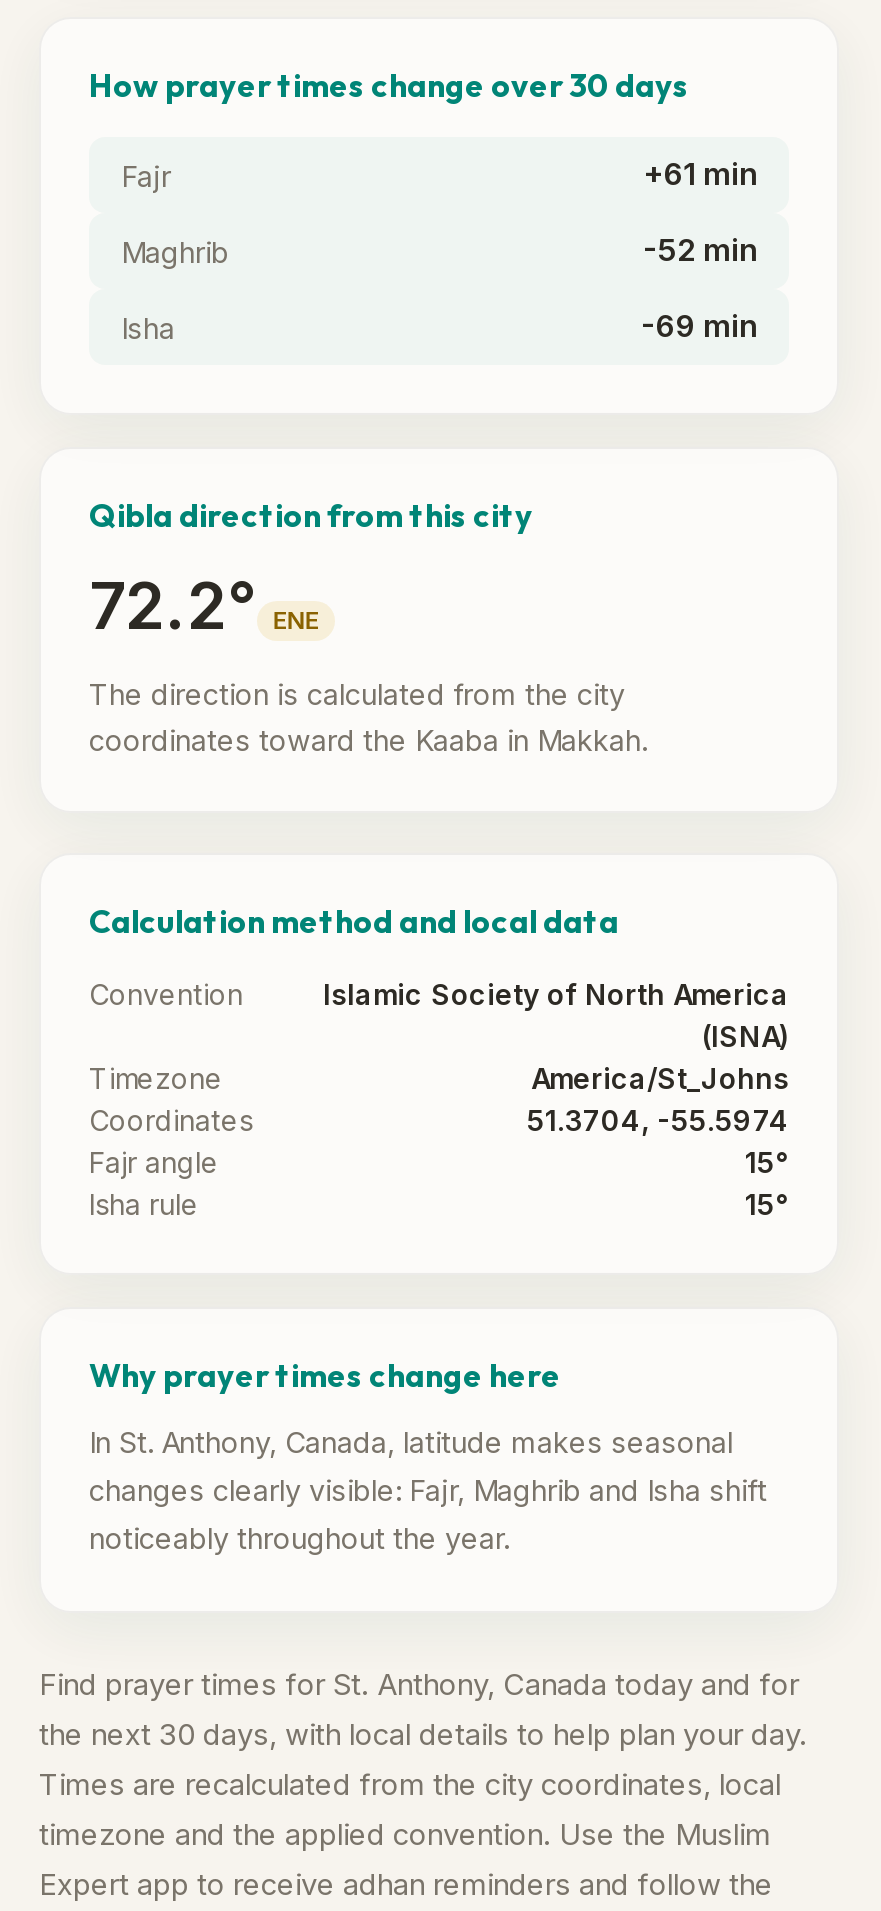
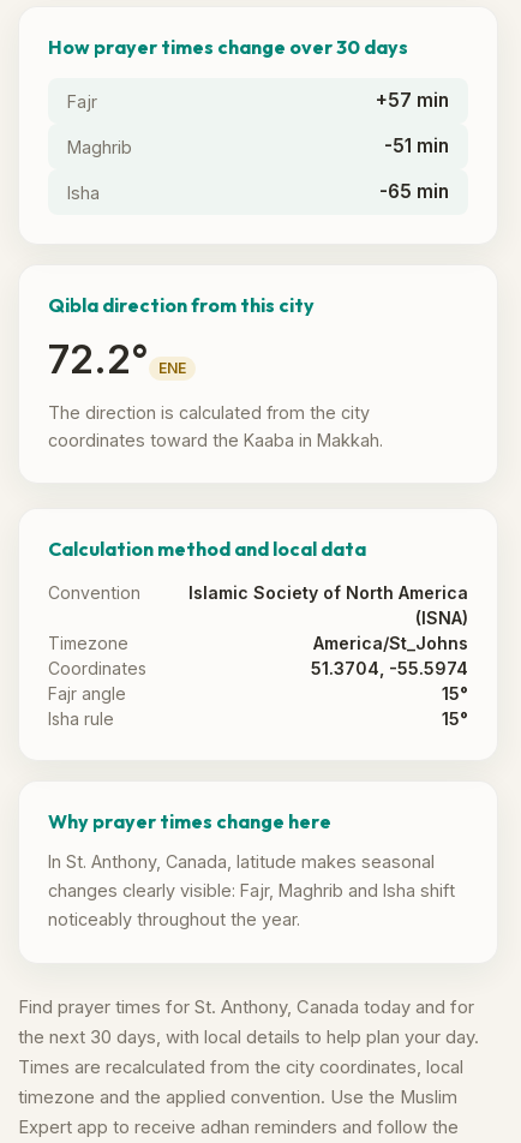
[643,155,757,193] +61 min -> [376,89,449,112] +57 min
[643,231,757,269] -52 min -> [384,134,449,157] -51 min
[641,307,757,345] -69 min -> [379,180,449,203] -65 min

